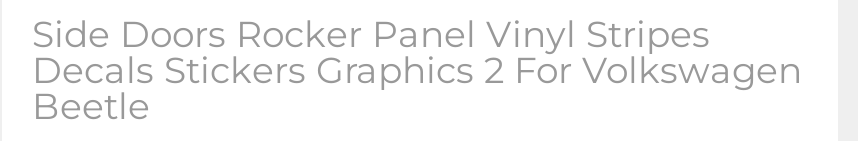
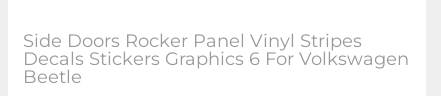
[32,49,802,93] Decals Stickers Graphics 2 For Volkswagen -> [23,48,409,70] Decals Stickers Graphics 6 For Volkswagen

